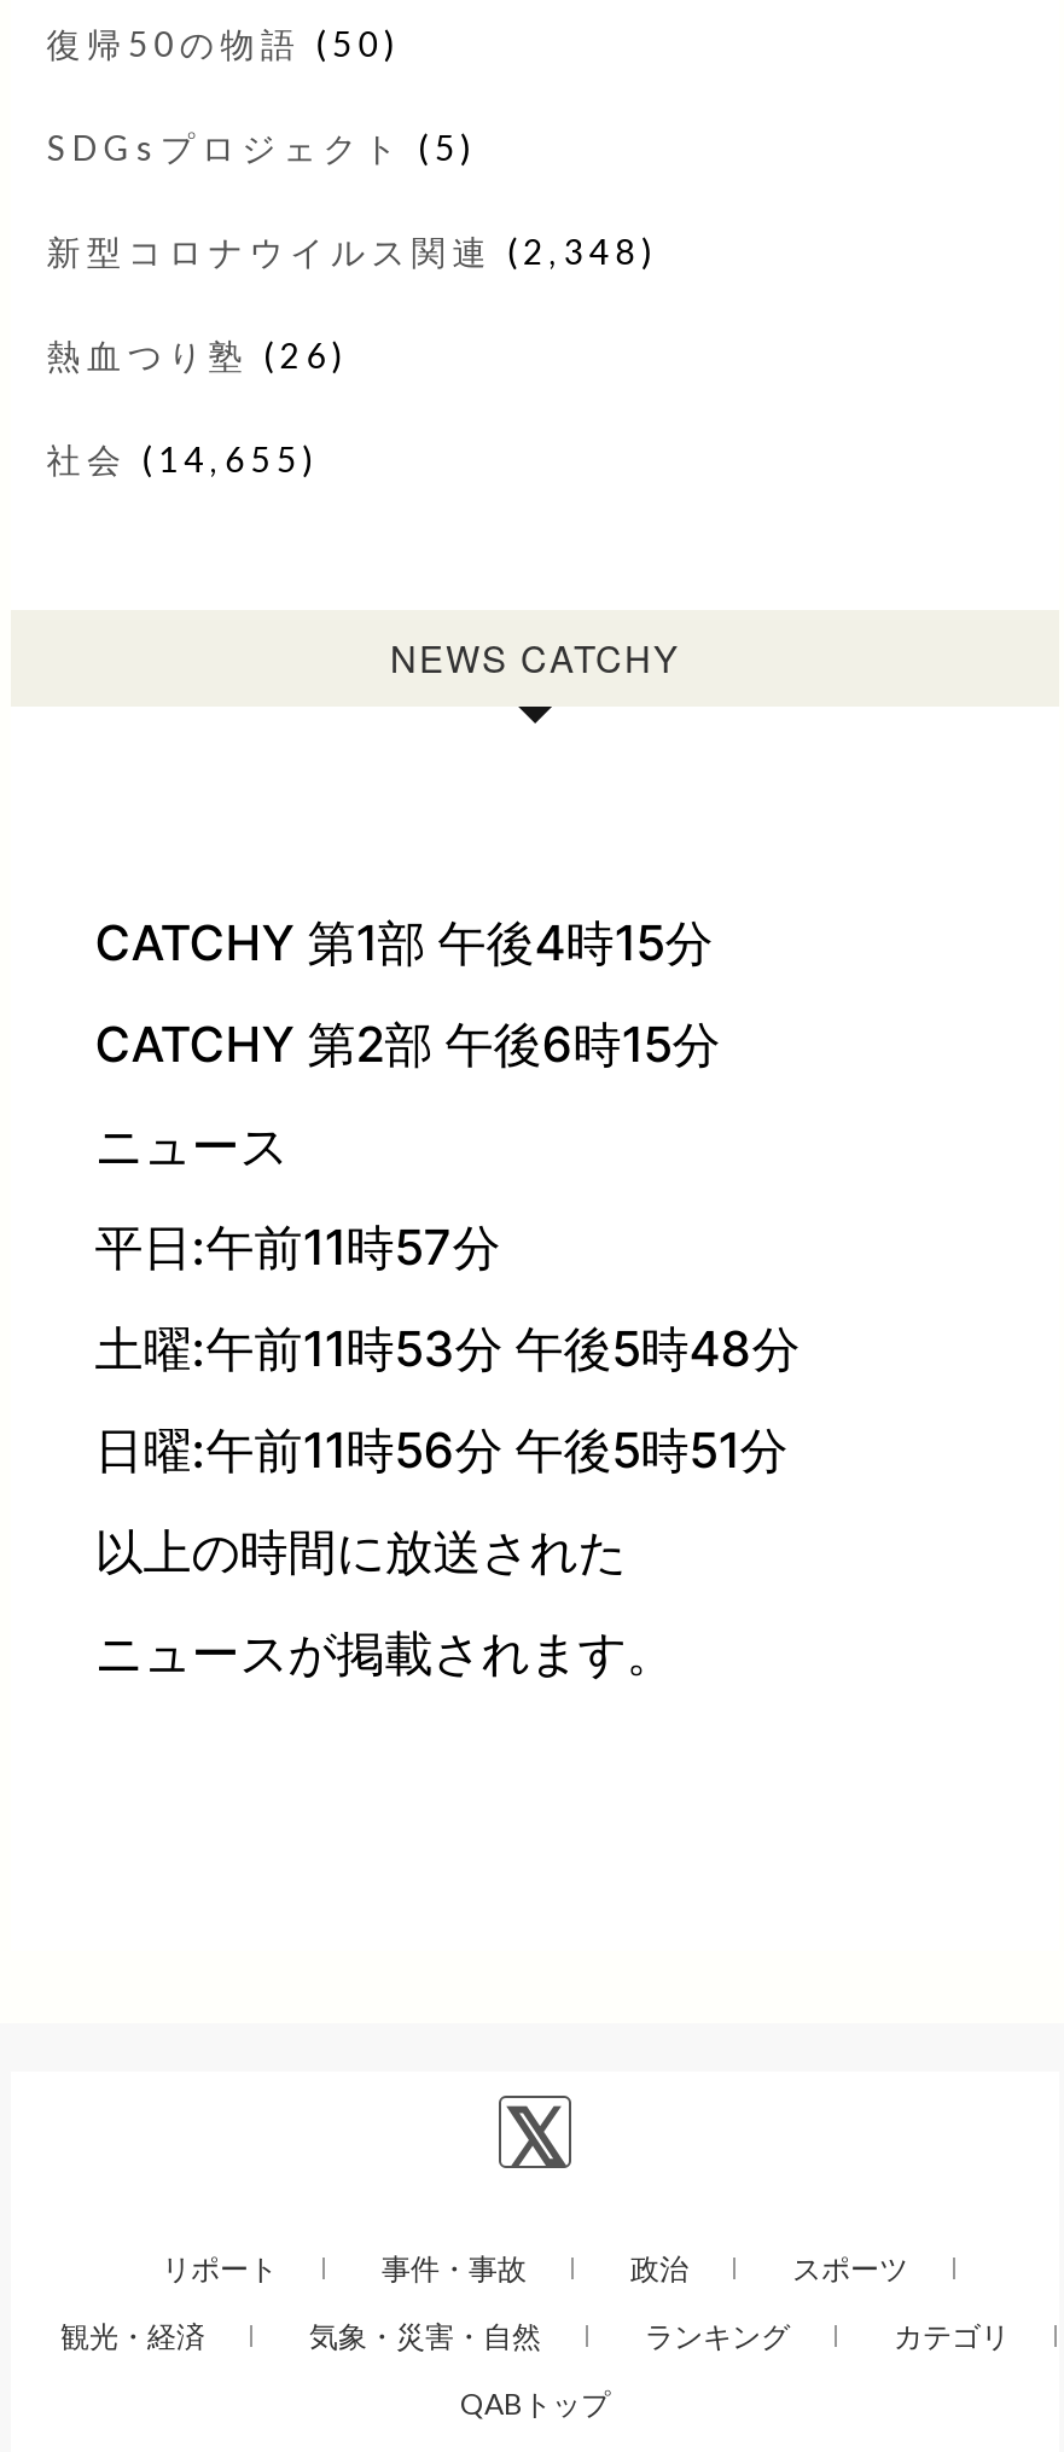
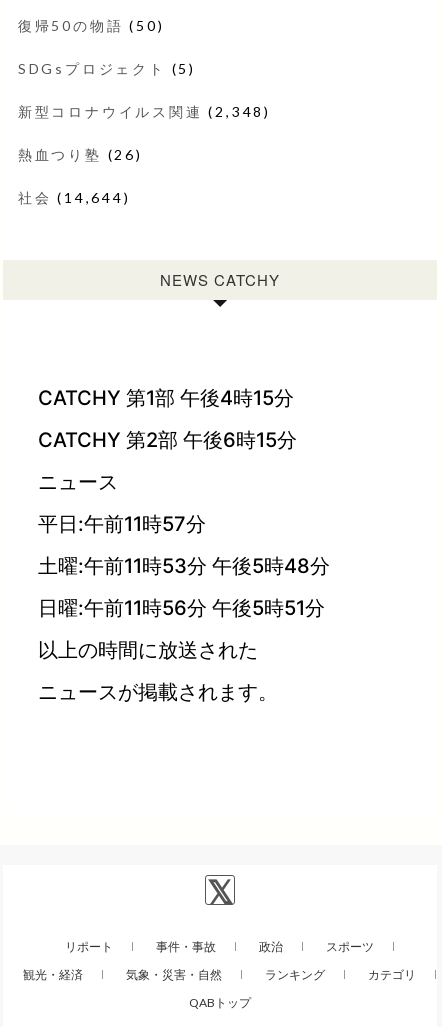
[46,438,319,479] 社会(14,655) -> [18,189,130,206] 社会(14,644)

